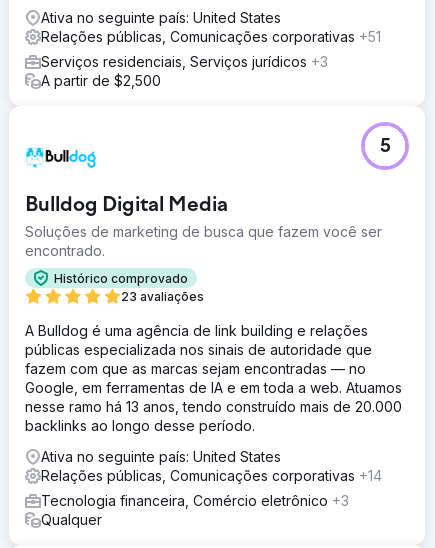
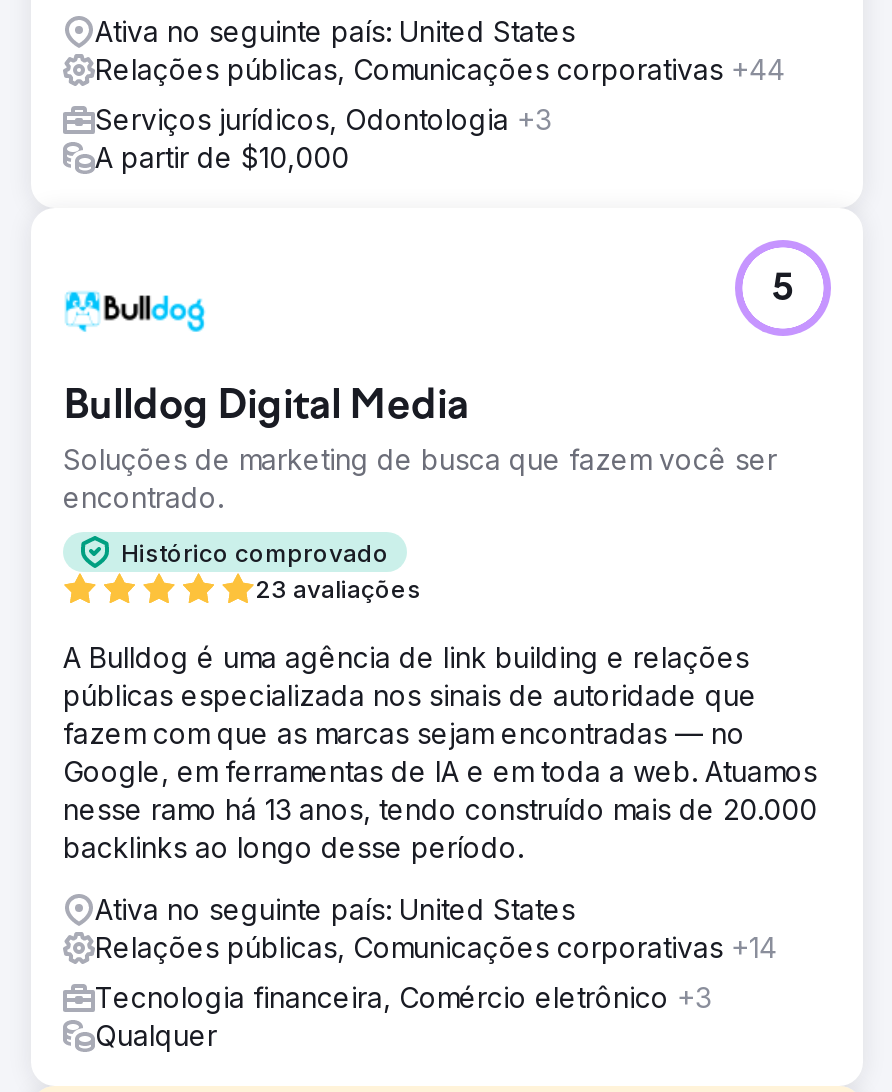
[41,28,381,45] Relações públicas, Comunicações corporativas +51 -> [95,52,785,86] Relações públicas, Comunicações corporativas +44
[41,53,328,89] Serviços residenciais, Serviços jurídicos +3 | A partir de $2,500 -> [95,102,551,174] Serviços jurídicos, Odontologia +3 | A partir de $10,000

